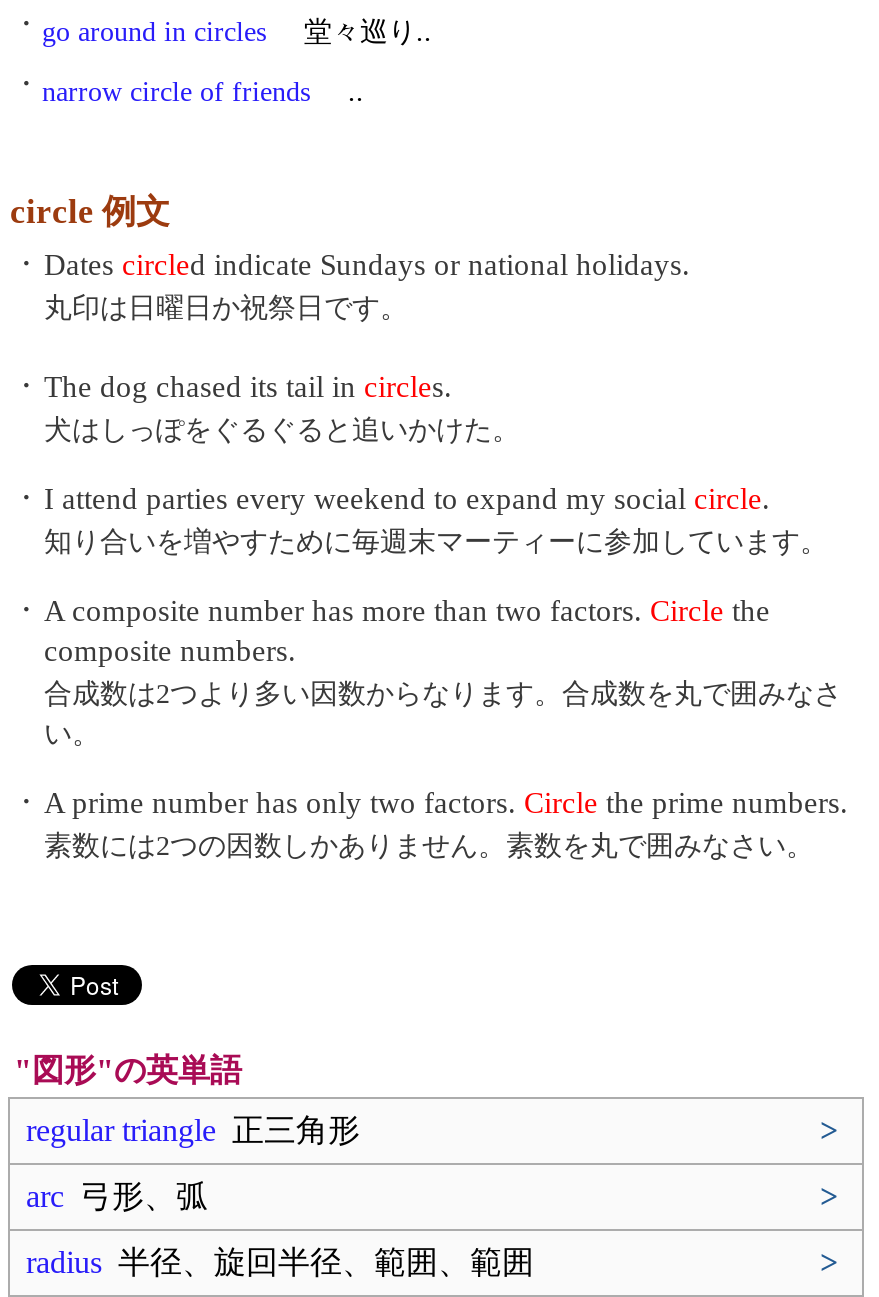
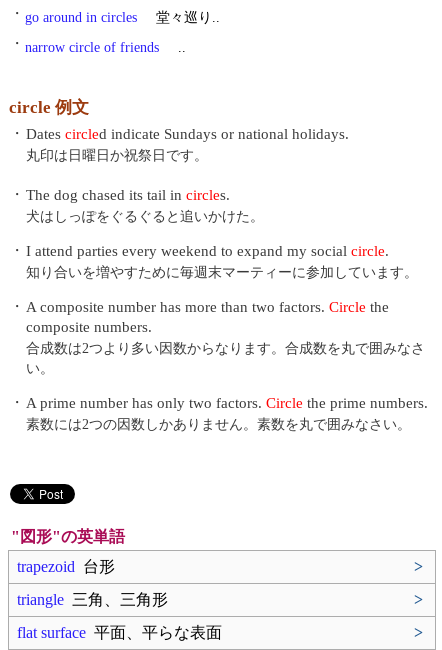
[26,1113,360,1147] regular triangle正三角形 -> [17,558,115,575] trapezoid台形
[26,1179,208,1213] arc弓形、弧 -> [17,591,168,608] triangle三角、三角形
[26,1245,534,1279] radius半径、旋回半径、範囲、範囲 -> [17,624,222,641] flat surface平面、平らな表面

